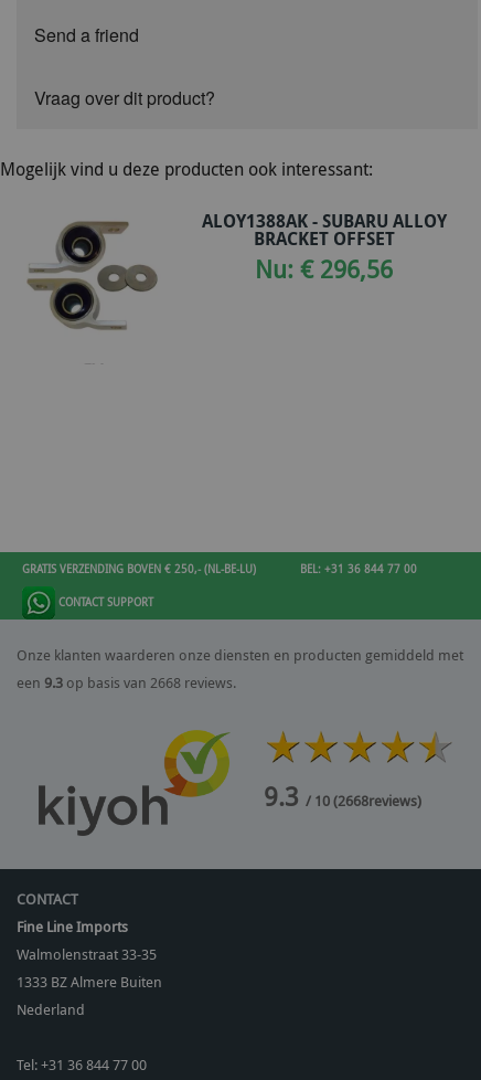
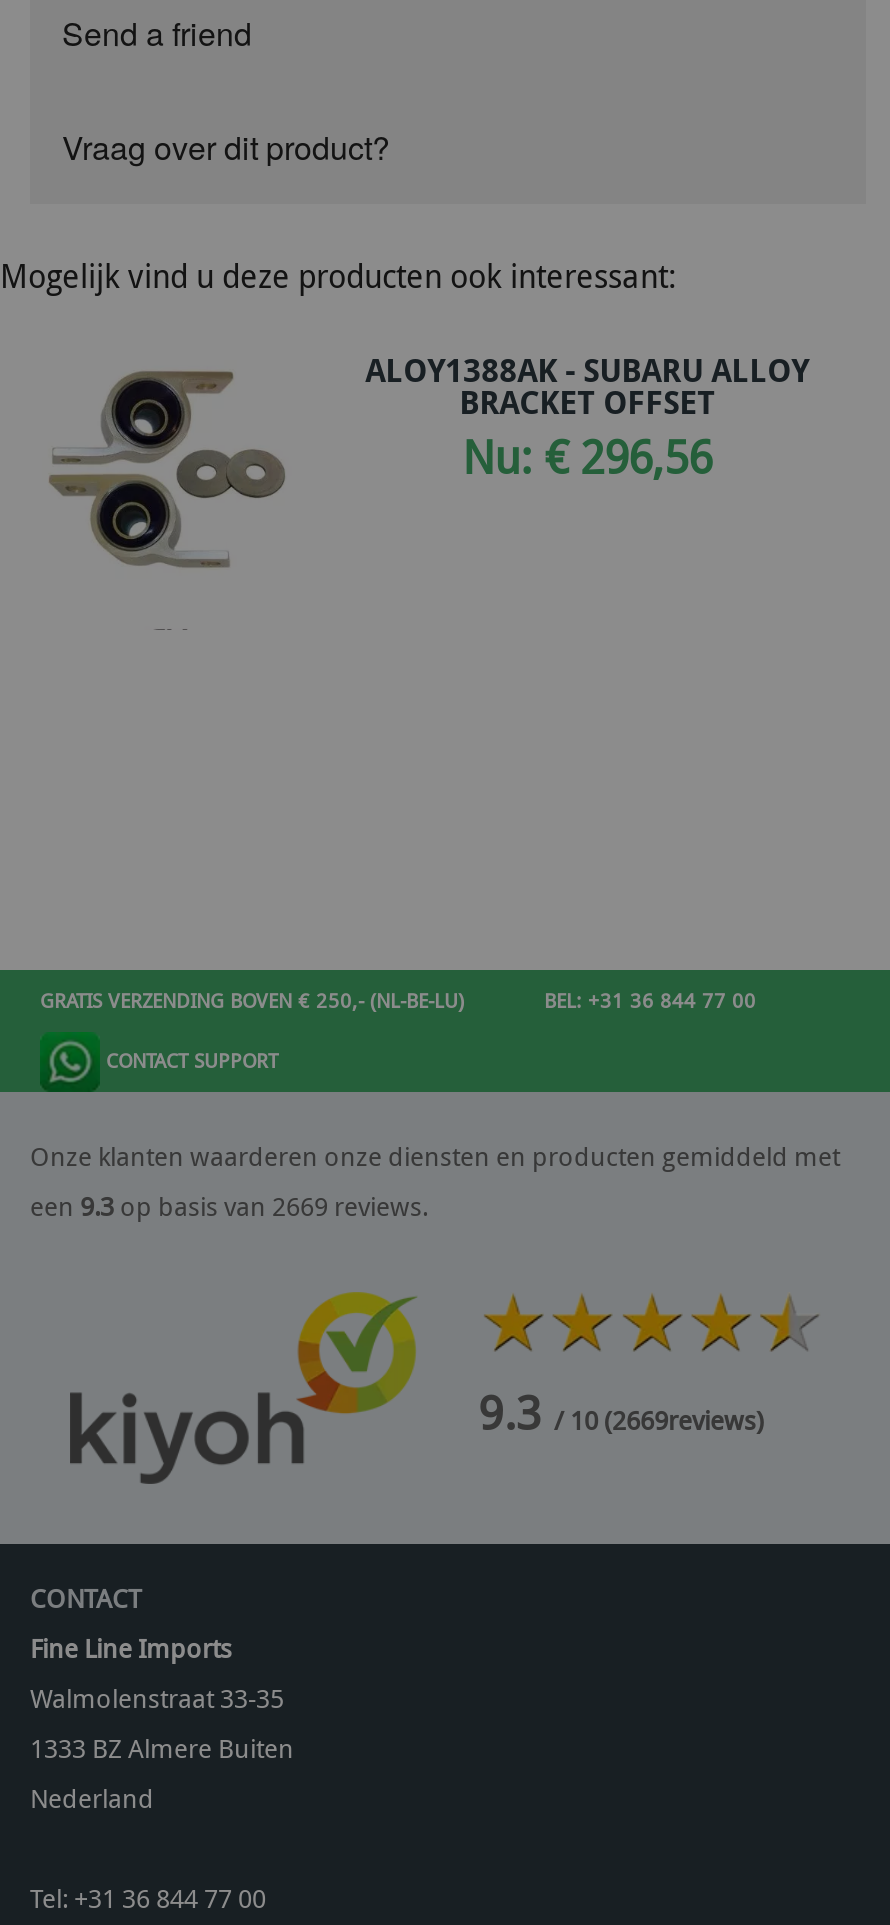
[17,674,236,692] een 9.3 op basis van 2668 reviews. -> [30,1190,428,1224] een 9.3 op basis van 2669 reviews.
[264,780,421,814] 9.3 / 10 (2668reviews) -> [478,1382,764,1444] 9.3 / 10 (2669reviews)

